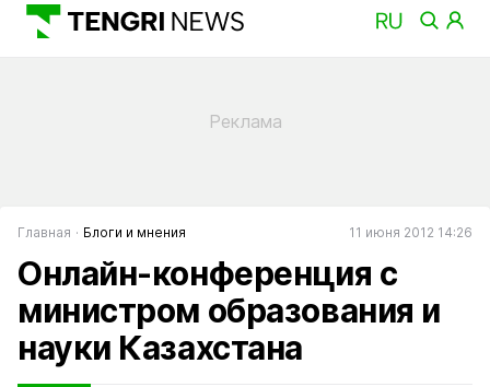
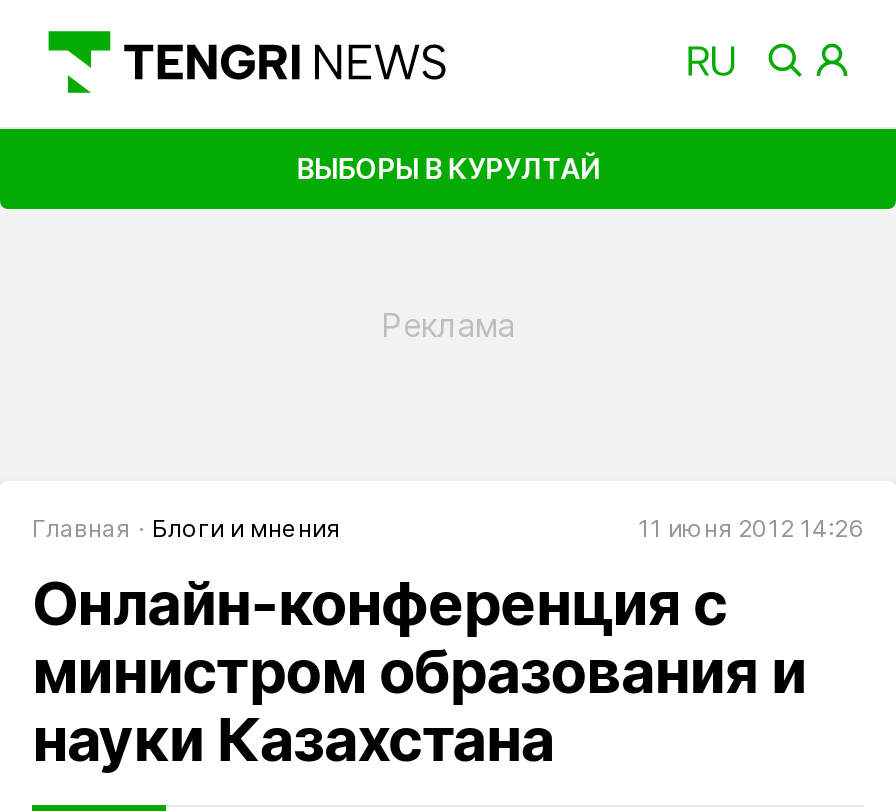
none -> [296,150,600,184] ВЫБОРЫ В КУРУЛТАЙ

